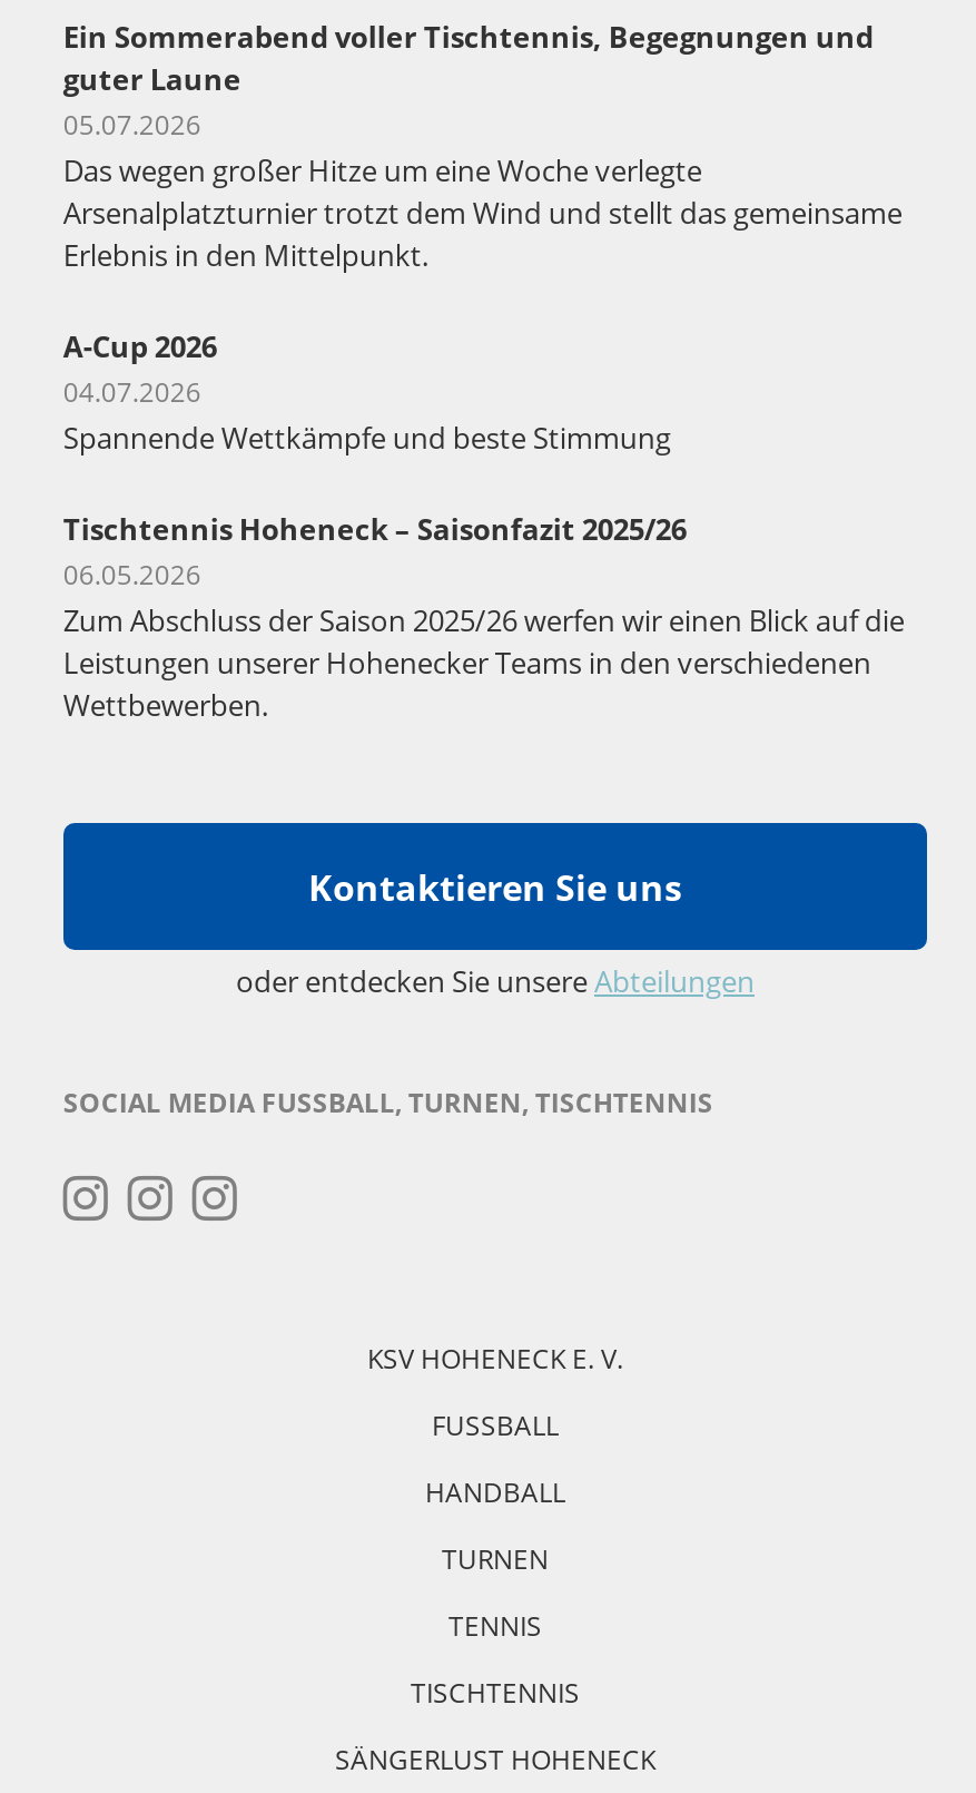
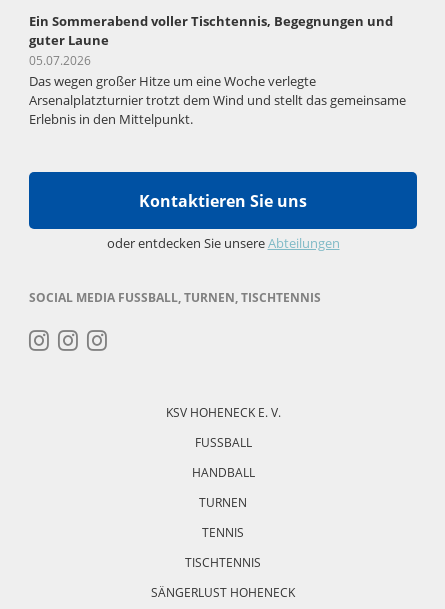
[63,326,905,724] A-Cup 2026 | 04.07.2026 | Spannende Wettkämpfe und beste Stimmung | Tischtennis Hoheneck – Saisonfazit 2025/26 | 06.05.2026 | Zum Abschluss der Saison 2025/26 werfen wir einen Blick auf die | Leistungen unserer Hohenecker Teams in den verschiedenen | Wettbewerben. -> none

